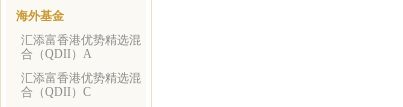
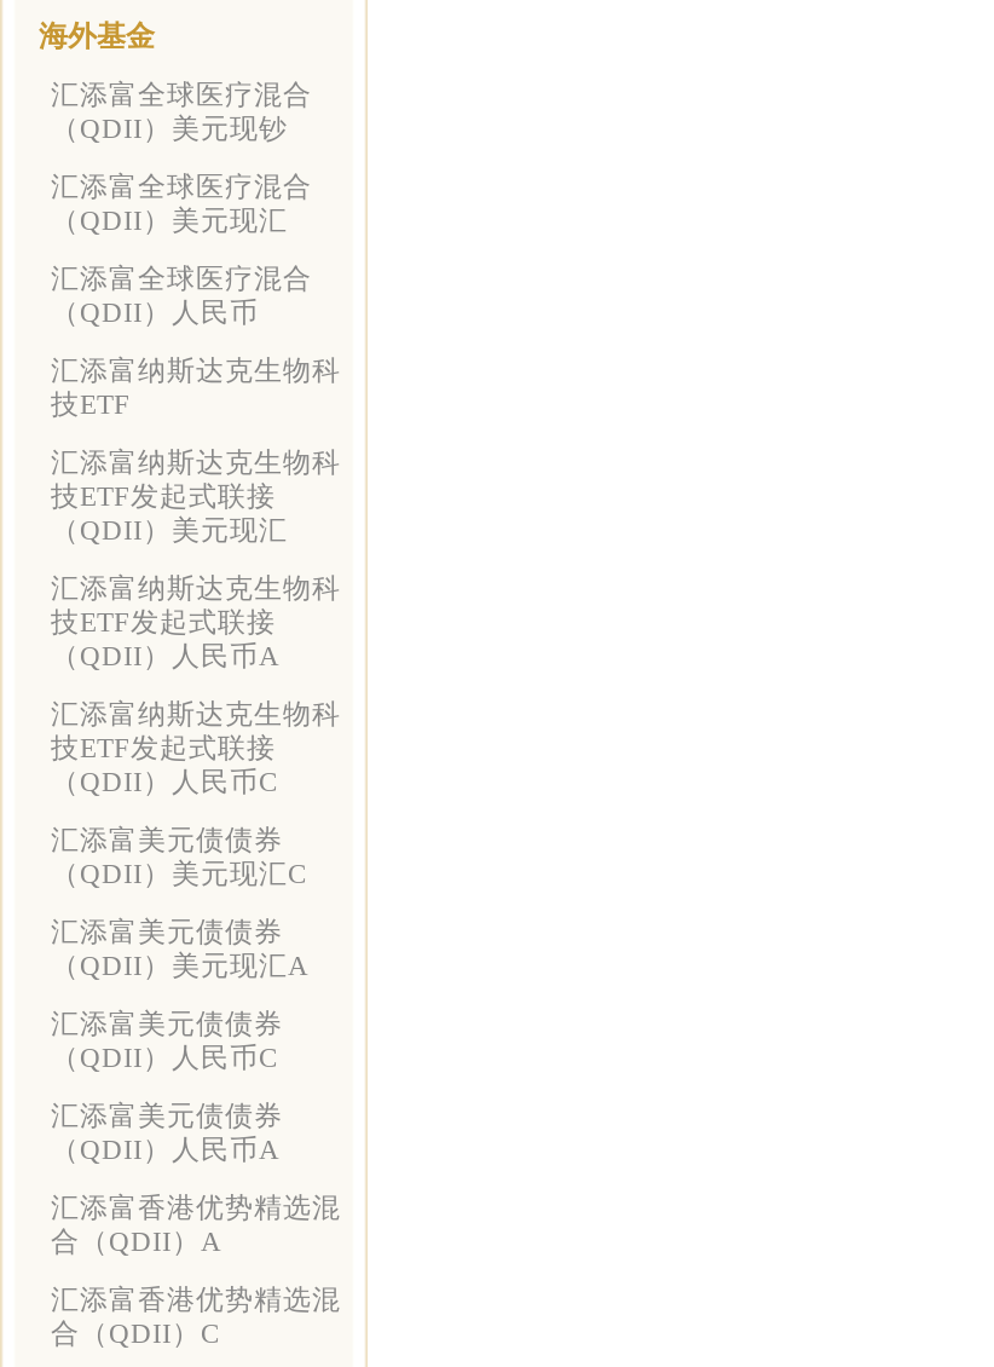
none -> [51,80,341,1164] 汇添富全球医疗混合 | （QDII）美元现钞 | 汇添富全球医疗混合 | （QDII）美元现汇 | 汇添富全球医疗混合 | （QDII）人民币 | 汇添富纳斯达克生物科 | 技ETF | 汇添富纳斯达克生物科 | 技ETF发起式联接 | （QDII）美元现汇 | 汇添富纳斯达克生物科 | 技ETF发起式联接 | （QDII）人民币A | 汇添富纳斯达克生物科 | 技ETF发起式联接 | （QDII）人民币C | 汇添富美元债债券 | （QDII）美元现汇C | 汇添富美元债债券 | （QDII）美元现汇A | 汇添富美元债债券 | （QDII）人民币C | 汇添富美元债债券 | （QDII）人民币A

